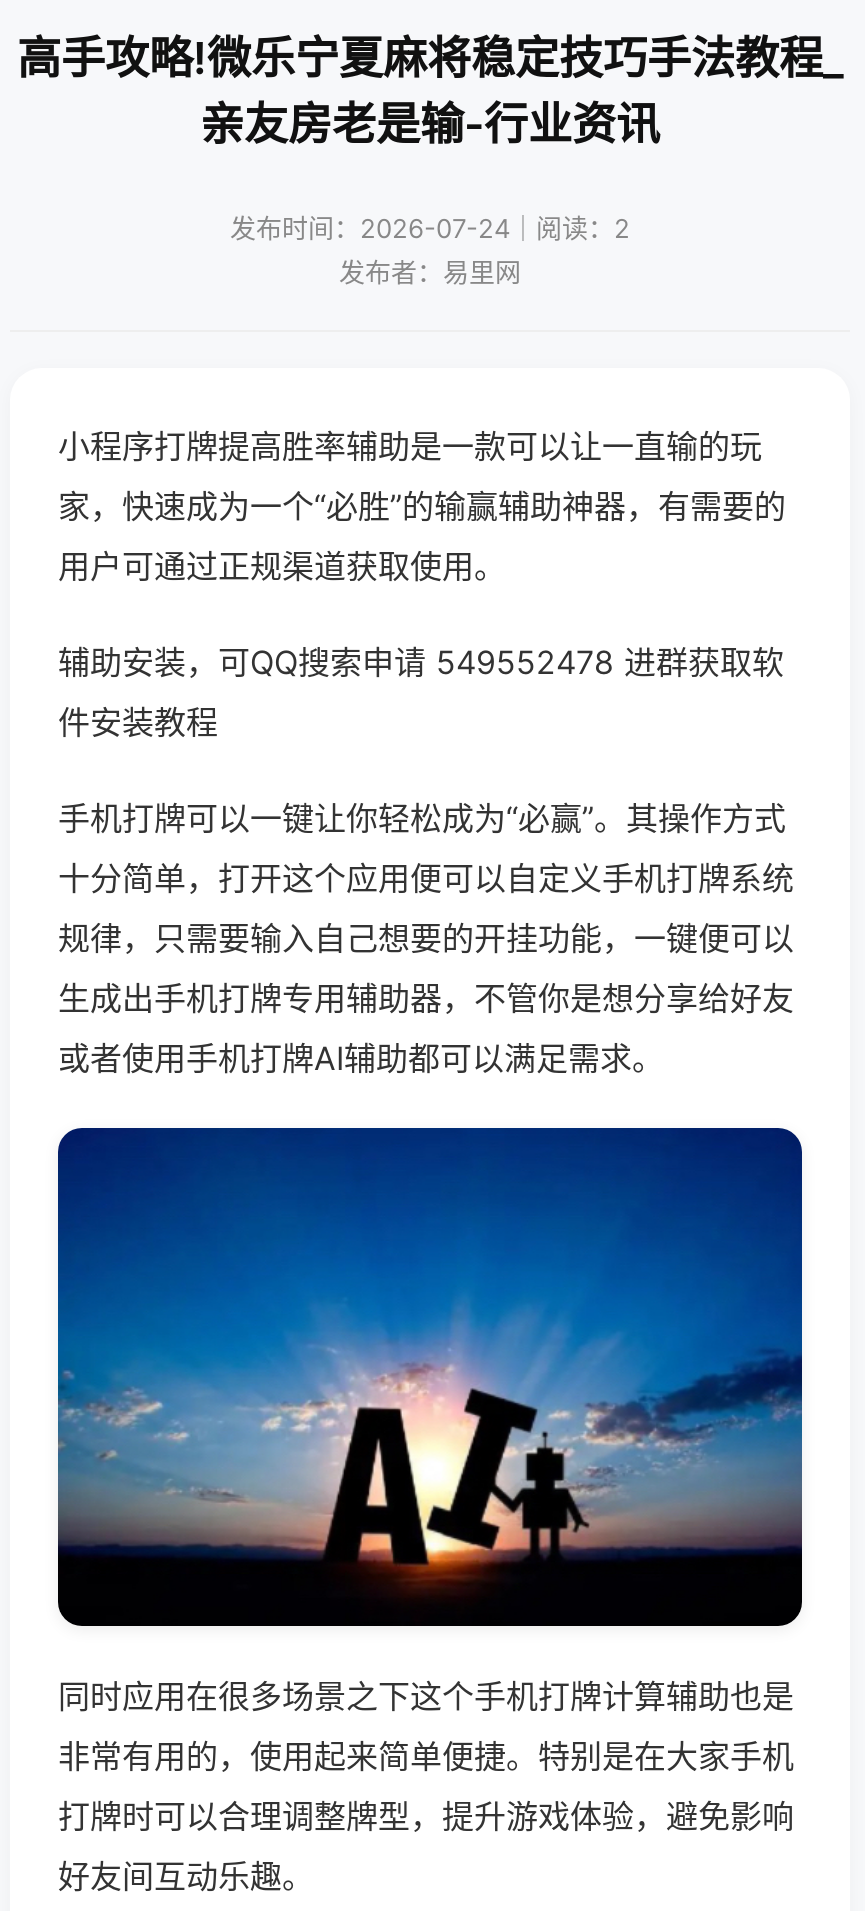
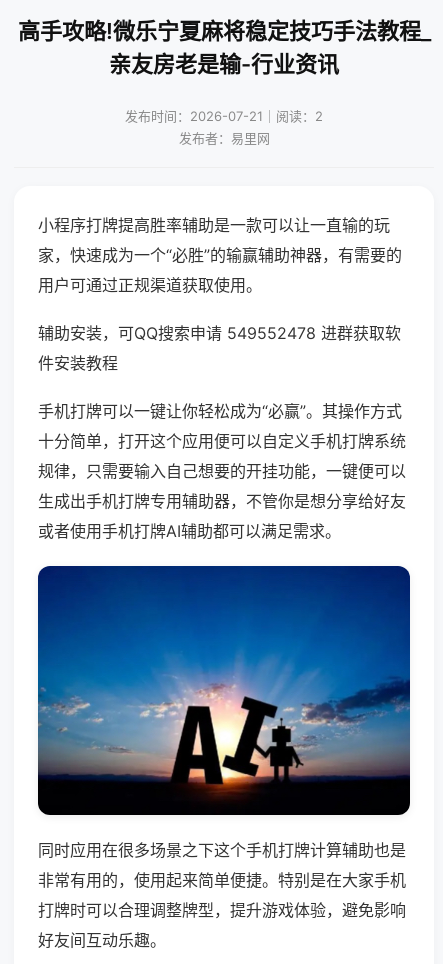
[230,212,630,244] 发布时间：2026-07-24｜阅读：2 -> [125,108,323,124] 发布时间：2026-07-21｜阅读：2

